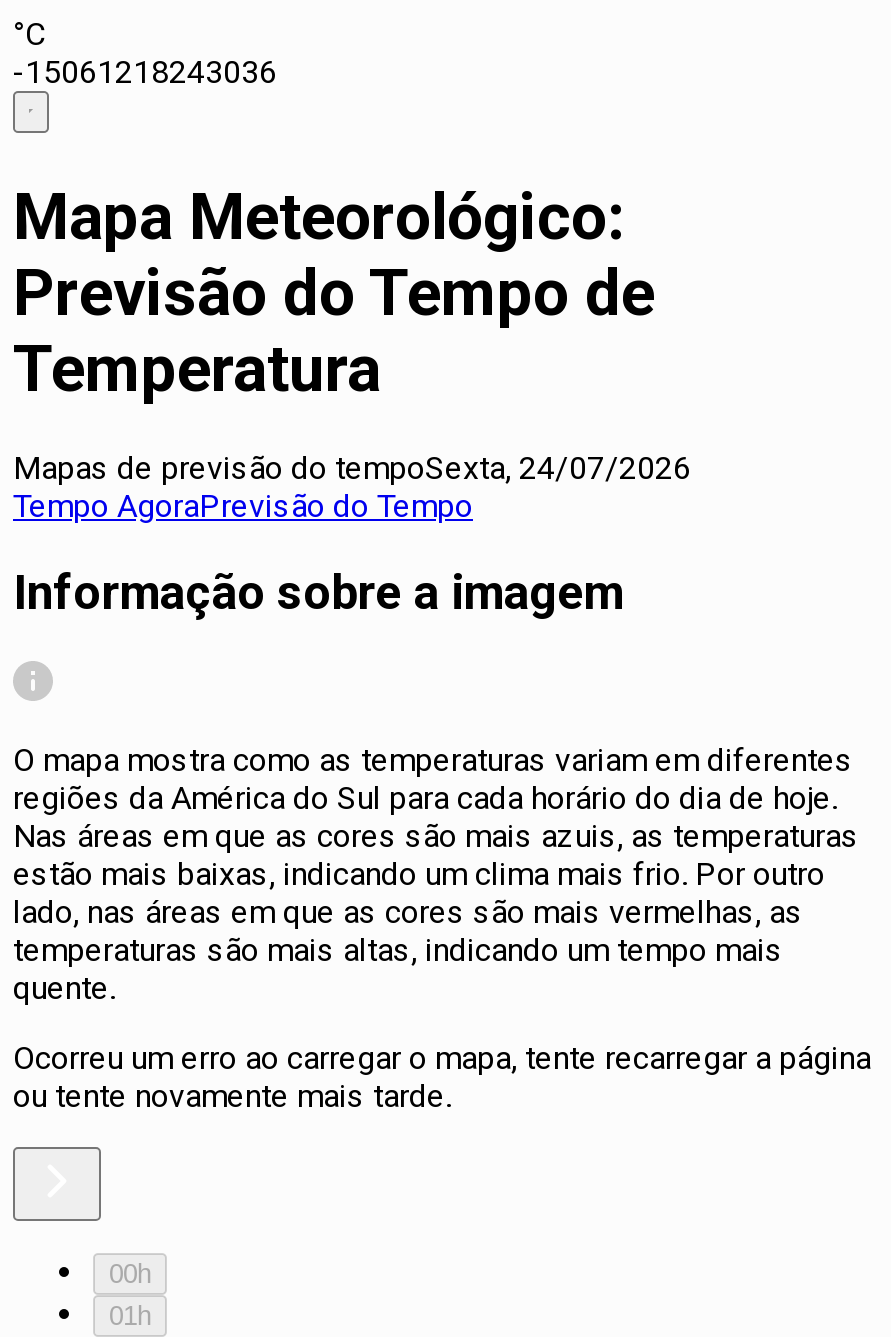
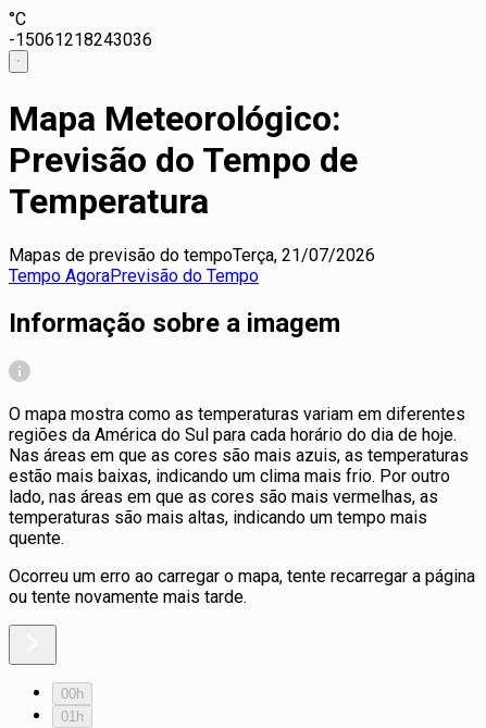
[13,449,691,487] Mapas de previsão do tempoSexta, 24/07/2026 -> [9,245,375,266] Mapas de previsão do tempoTerça, 21/07/2026

